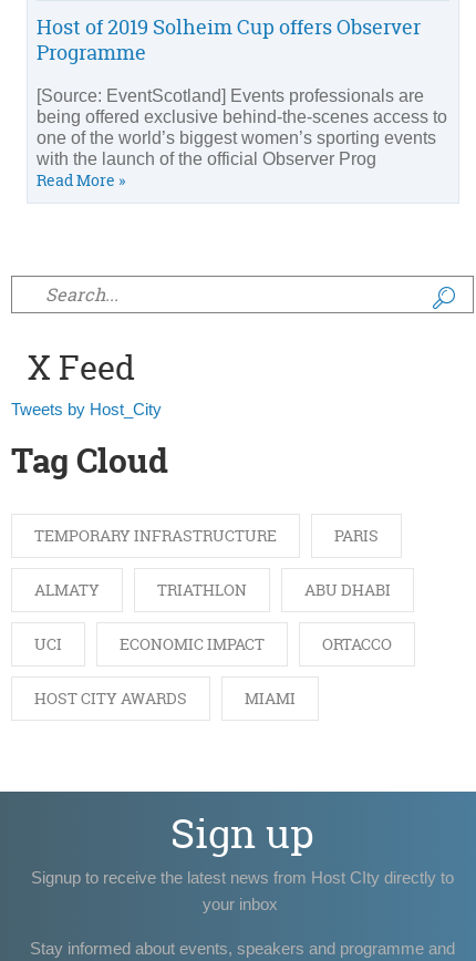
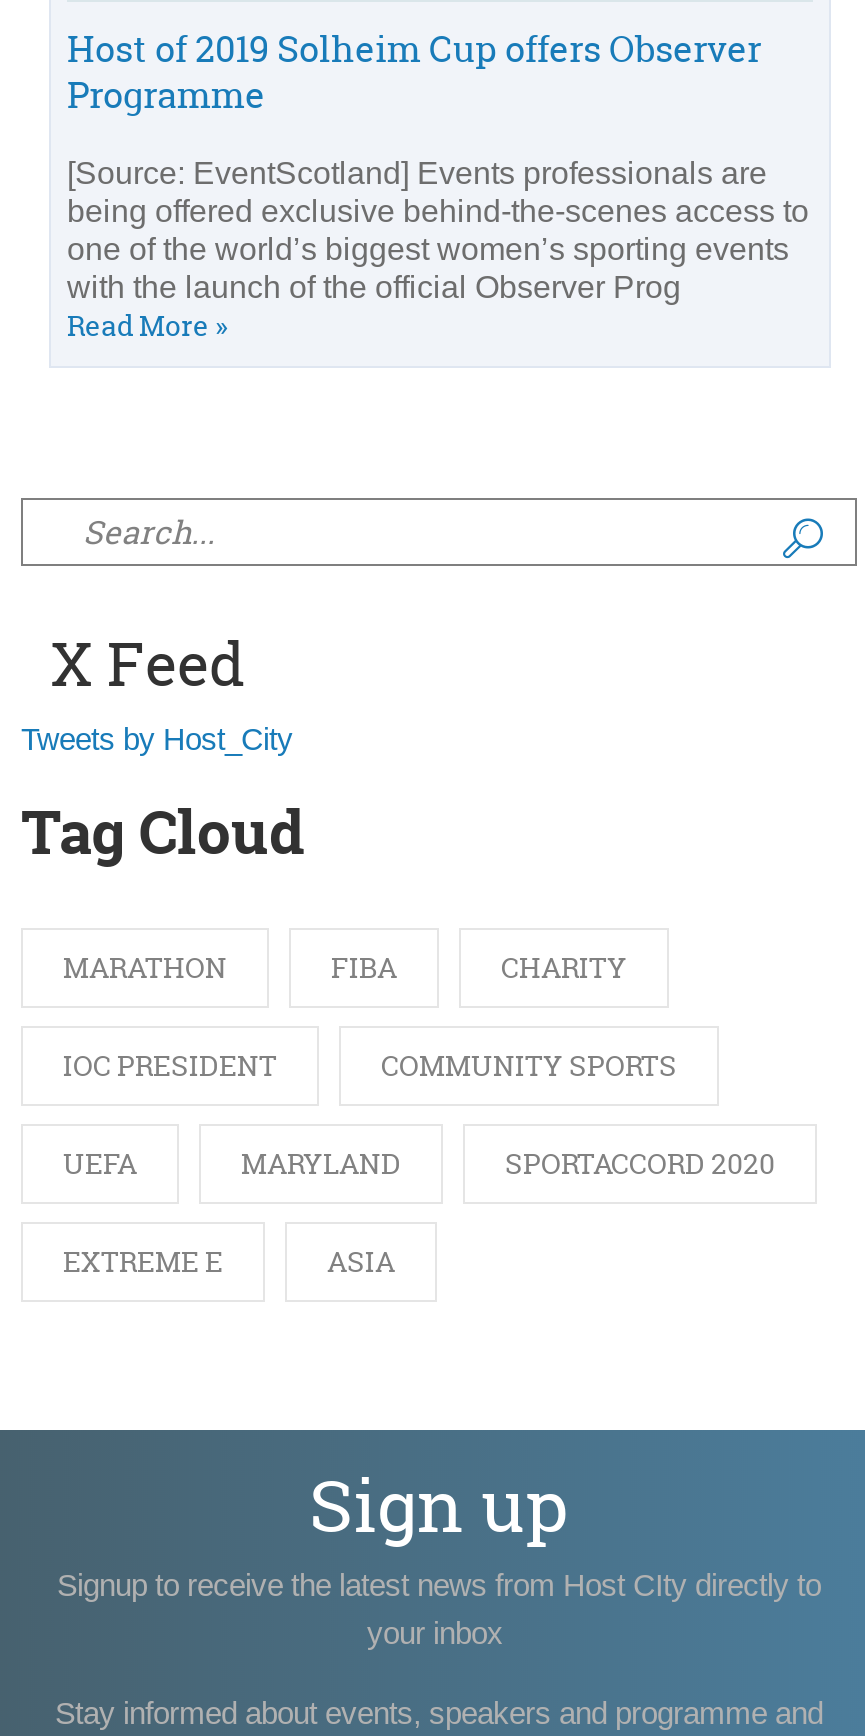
[34,525,379,546] TEMPORARY INFRASTRUCTURE | PARIS -> [63,949,627,987] MARATHON | FIBA | CHARITY
[34,579,391,600] ALMATY | TRIATHLON | ABU DHABI -> [63,1047,677,1085] IOC PRESIDENT | COMMUNITY SPORTS
[34,634,392,655] UCI | ECONOMIC IMPACT | ORTACCO -> [63,1145,775,1183] UEFA | MARYLAND | SPORTACCORD 2020
[34,688,296,709] HOST CITY AWARDS | MIAMI -> [63,1243,395,1281] EXTREME E | ASIA

